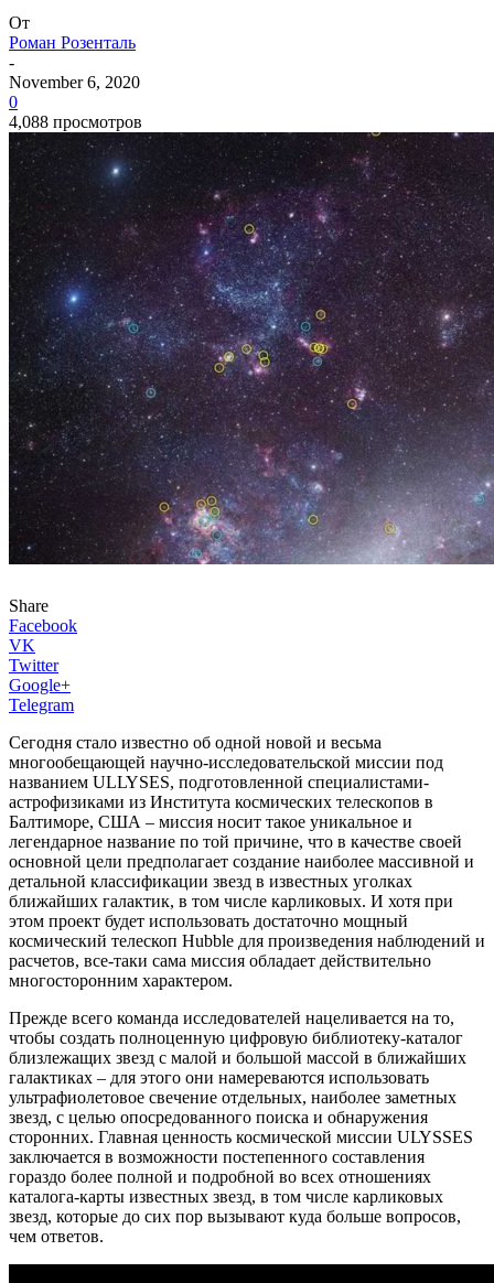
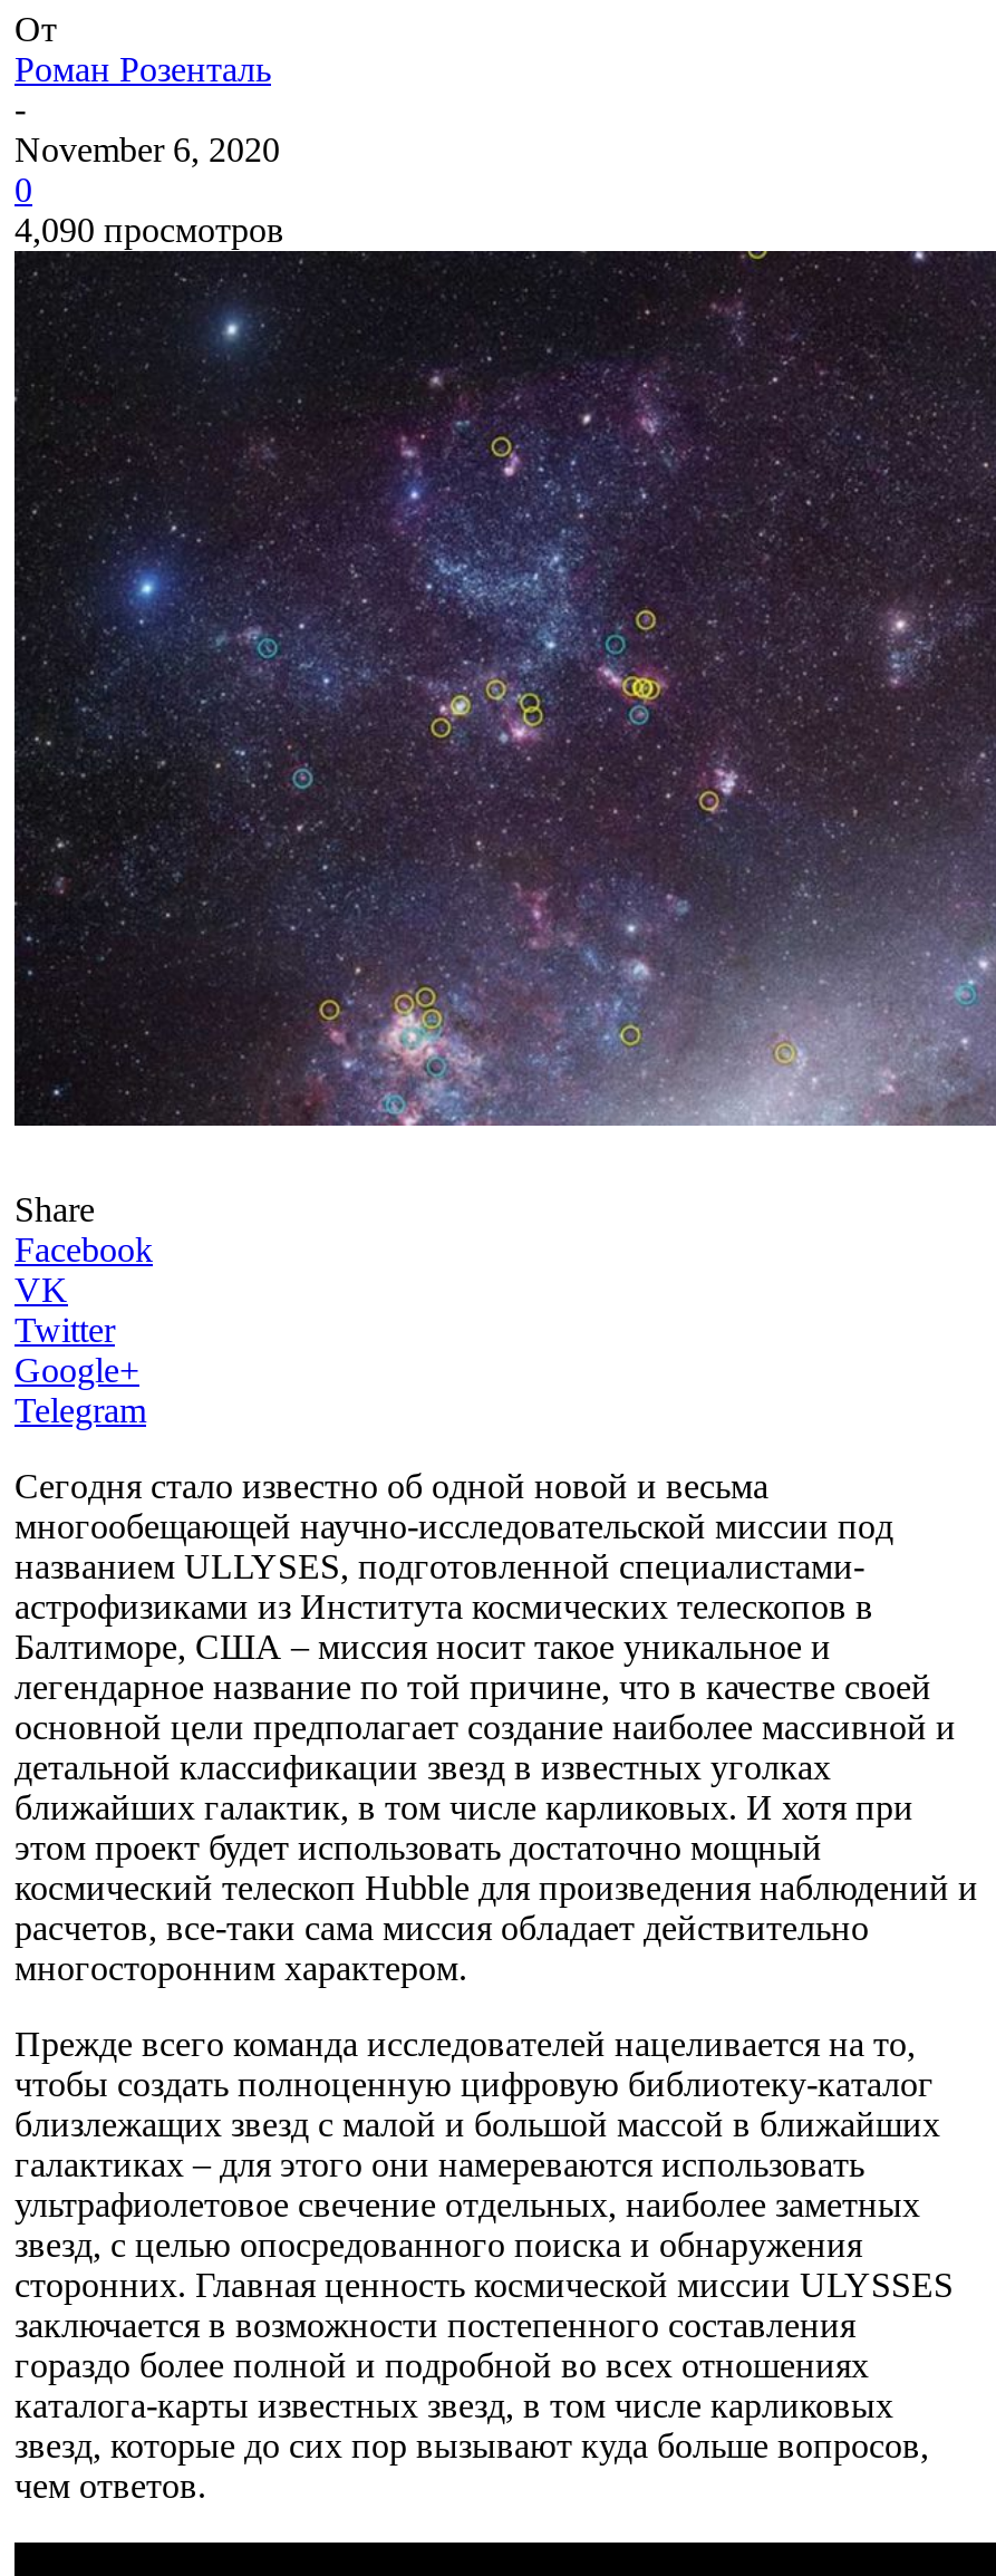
[9,112,142,131] 4,088 просмотров -> [14,210,284,248] 4,090 просмотров

